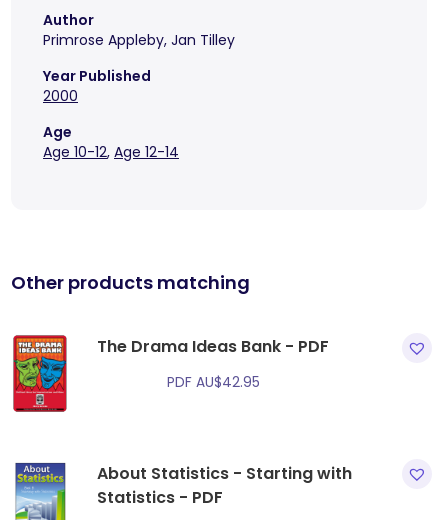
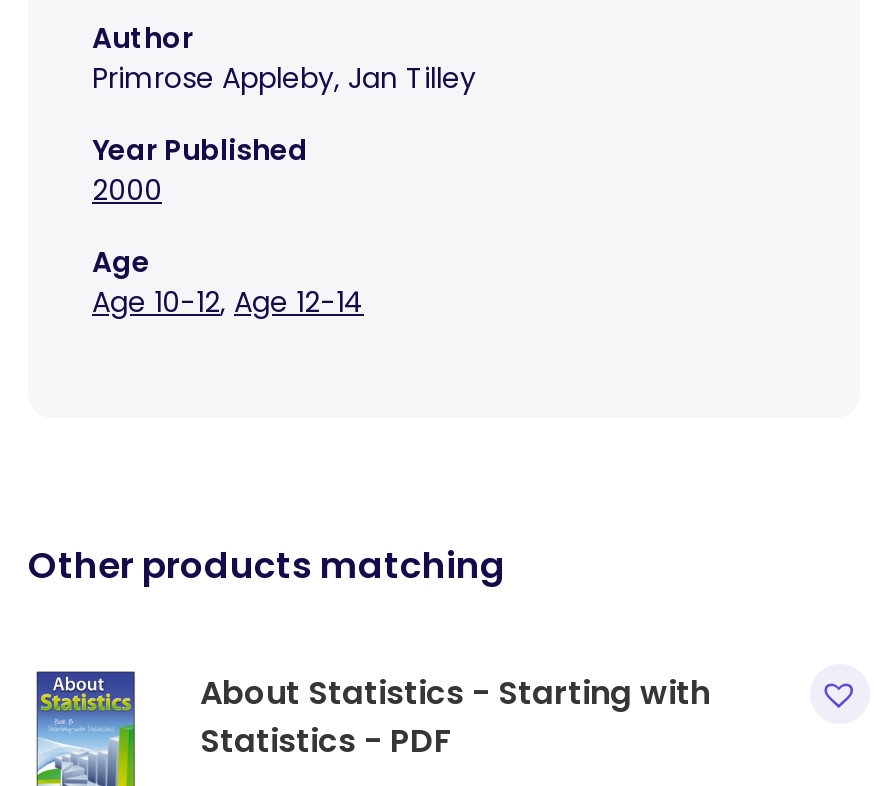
[12,334,329,413] [image] | The Drama Ideas Bank - PDF | PDF AU$42.95 -> none

